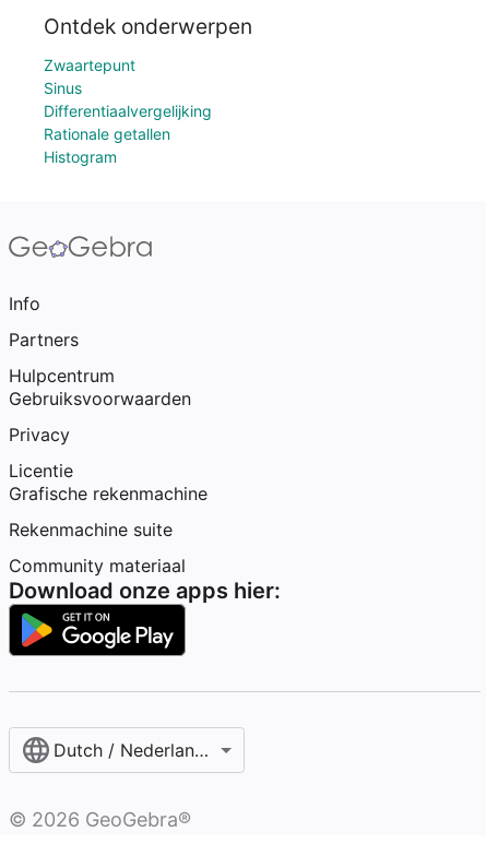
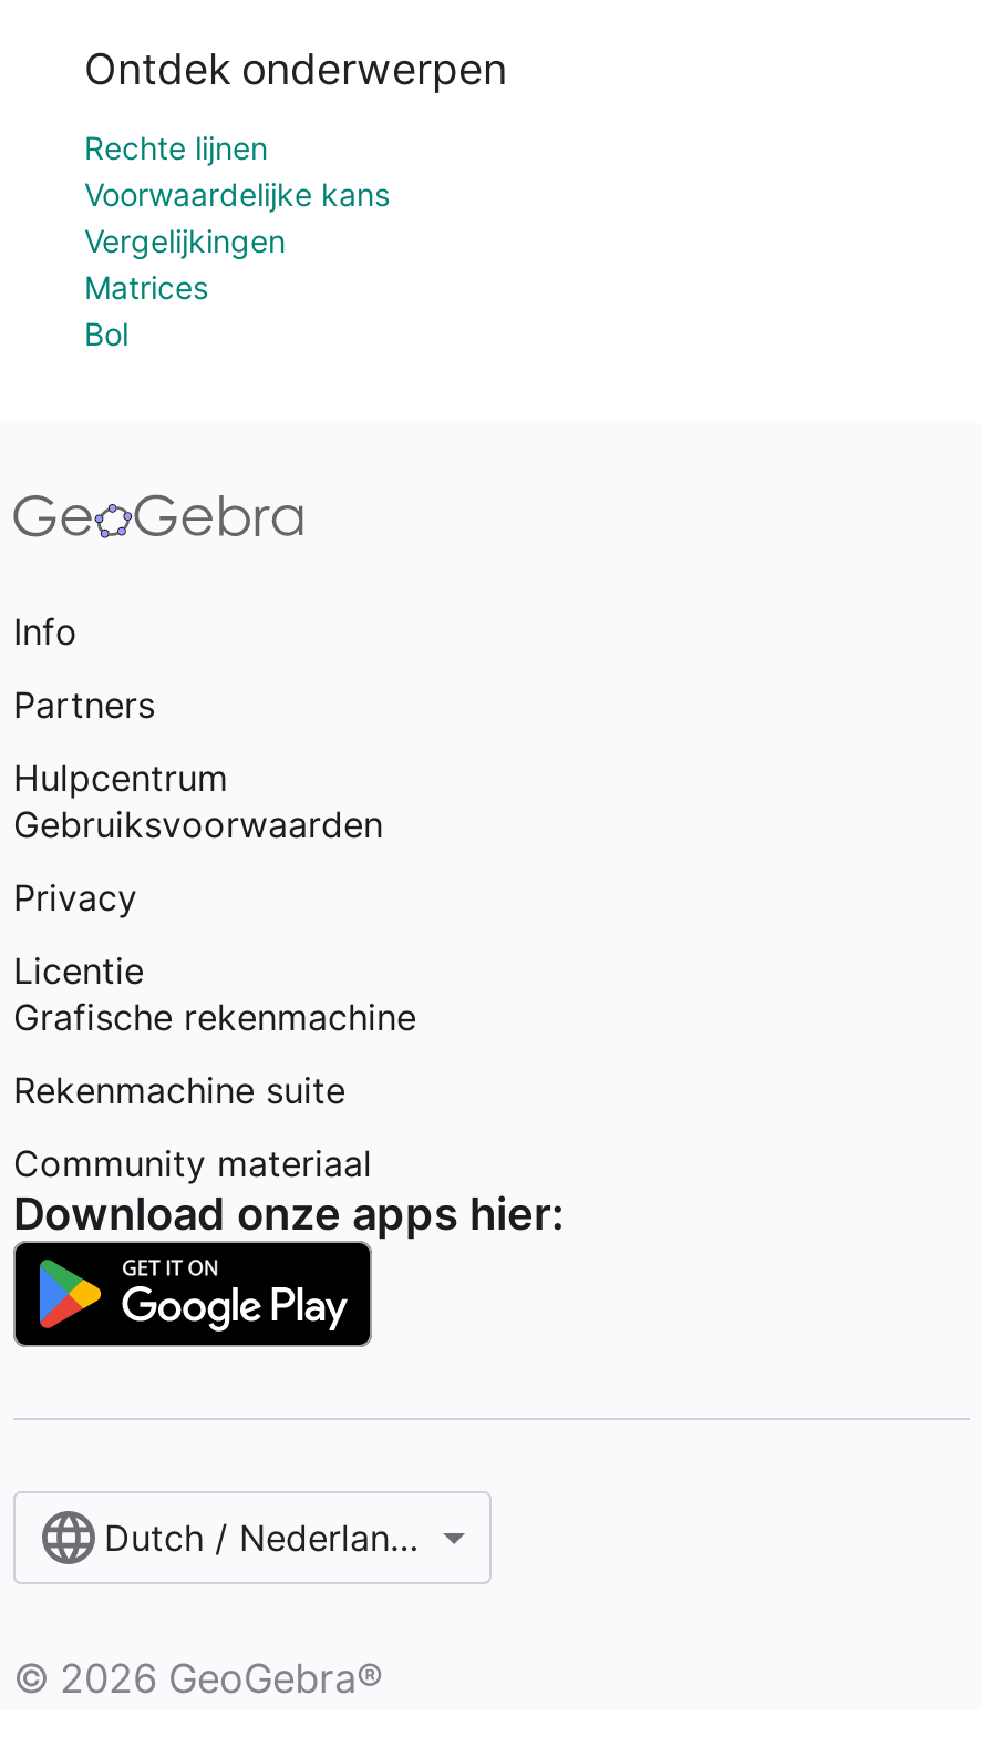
[44,56,212,166] Zwaartepunt | Sinus | Differentiaalvergelijking | Rationale getallen | Histogram -> [84,129,390,352] Rechte lijnen | Voorwaardelijke kans | Vergelijkingen | Matrices | Bol

